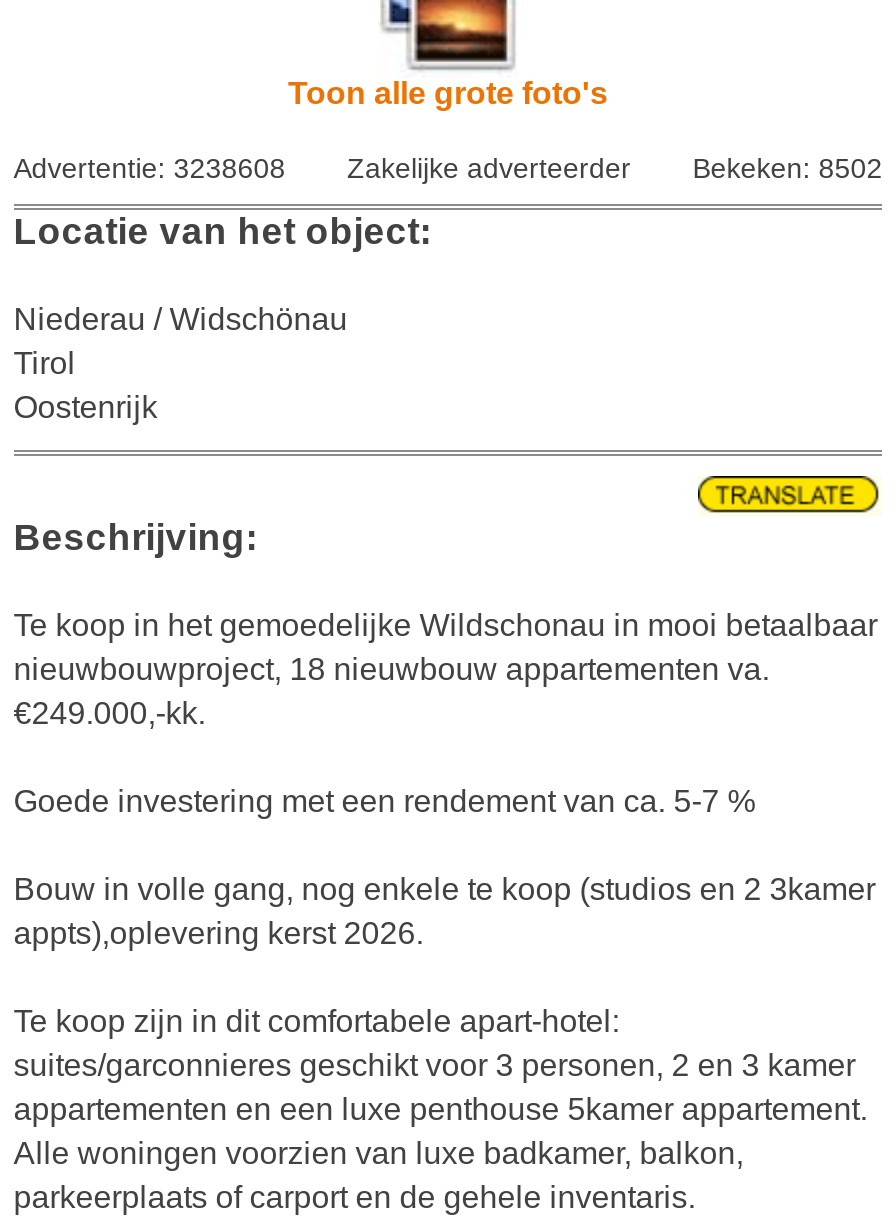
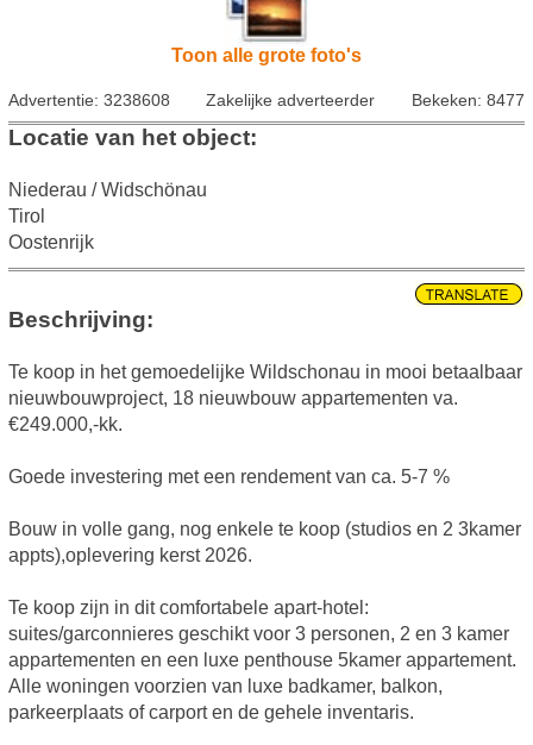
[13,152,882,184] Advertentie: 3238608 Zakelijke adverteerder Bekeken: 8502 -> [8,91,525,110] Advertentie: 3238608 Zakelijke adverteerder Bekeken: 8477

